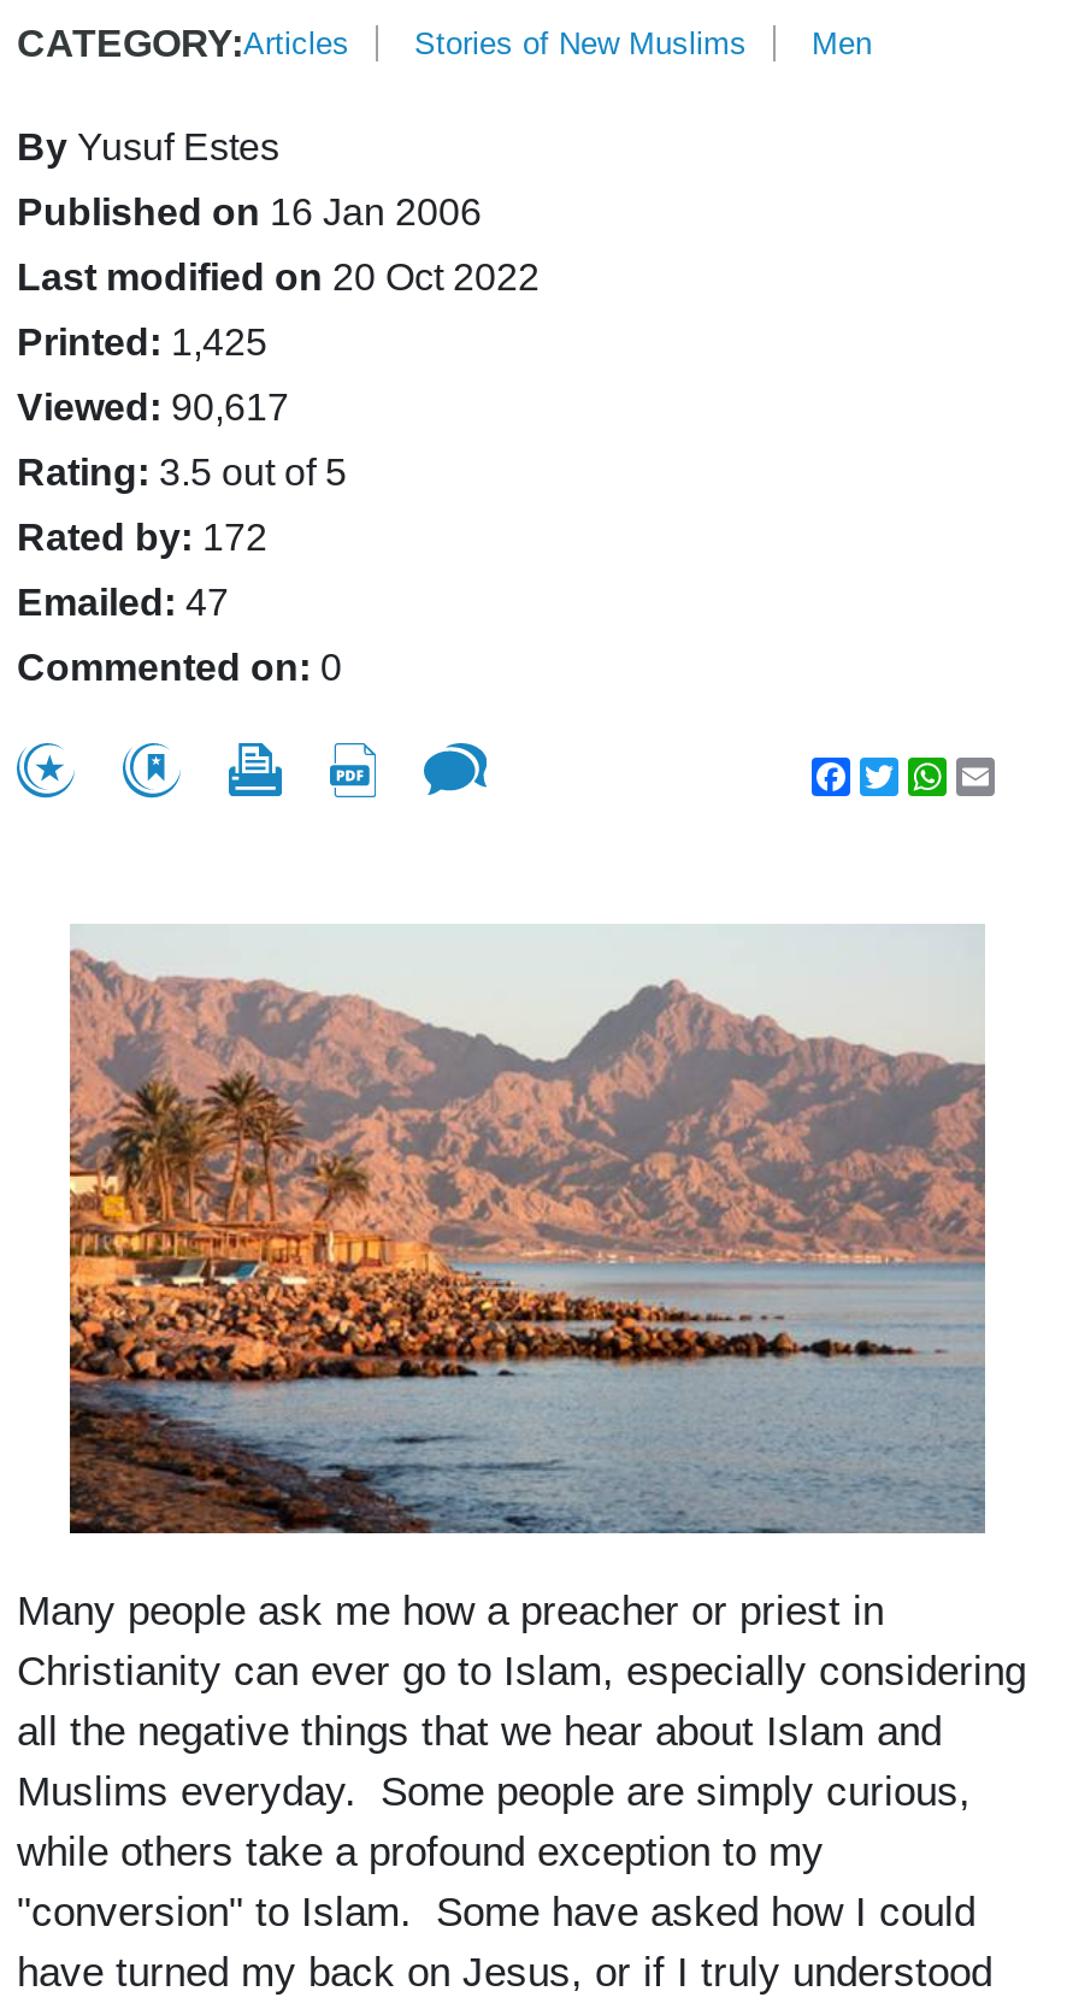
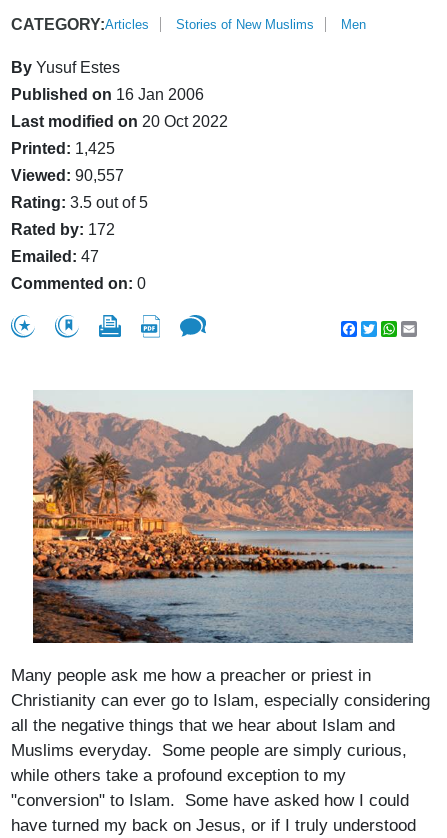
[17,387,289,428] Viewed: 90,617 -> [11,167,124,184] Viewed: 90,557

